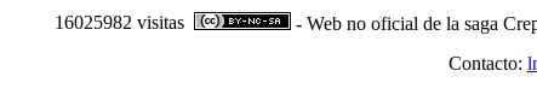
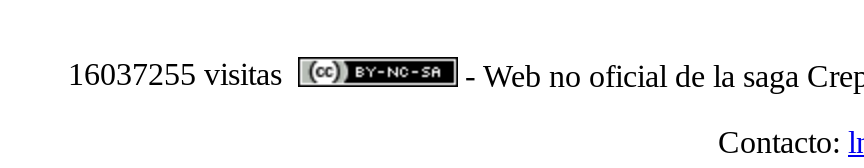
[55,12,184,33] 16025982 visitas -> [68,58,282,92] 16037255 visitas

